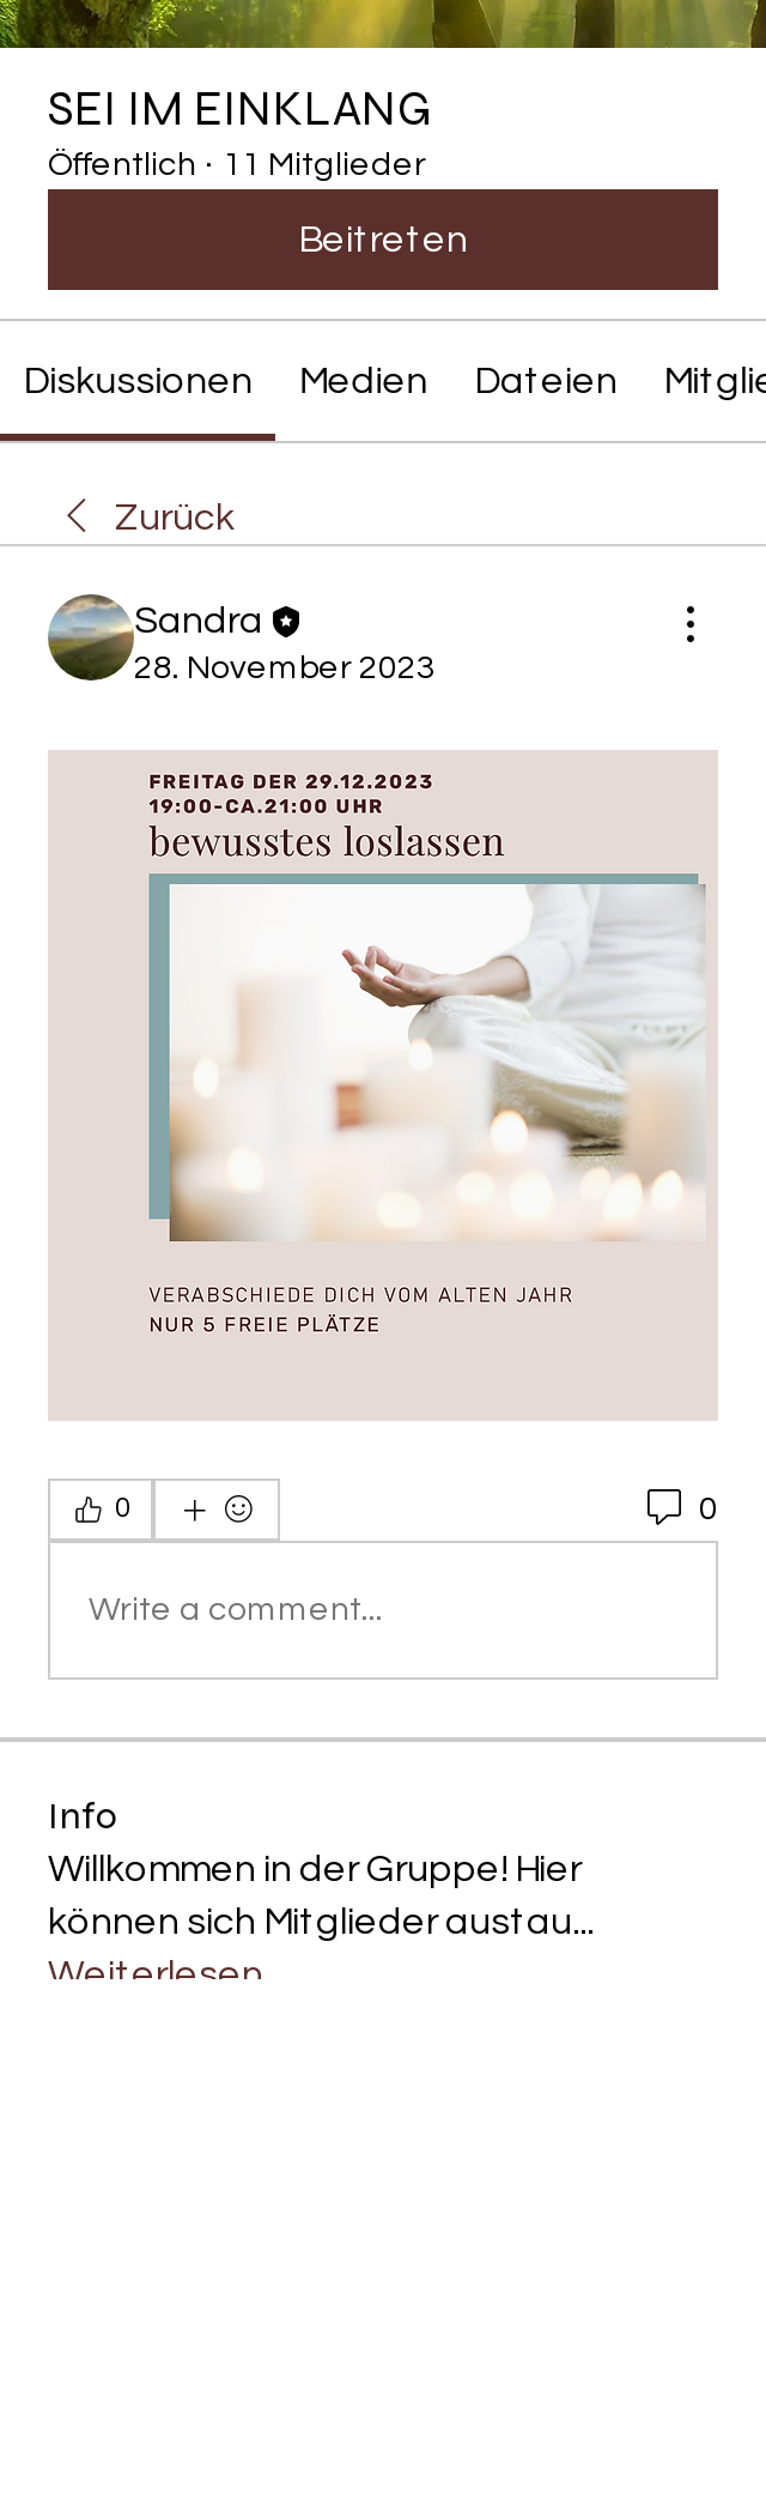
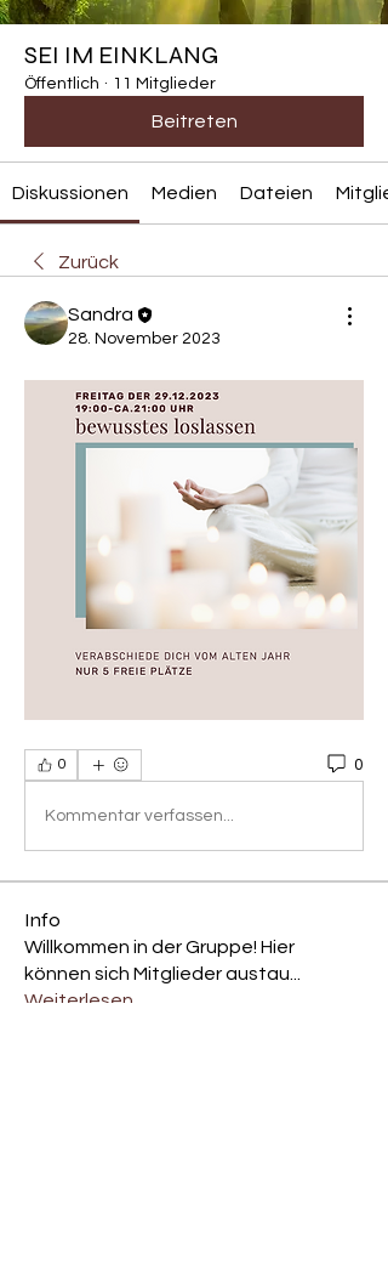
[89,1592,383,1626] Write a comment... -> [45,807,234,824] Kommentar verfassen...

